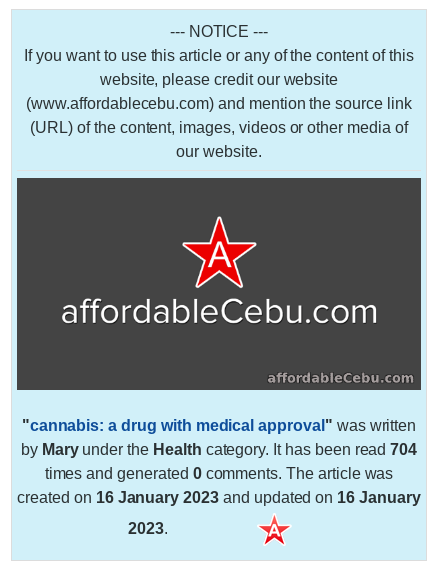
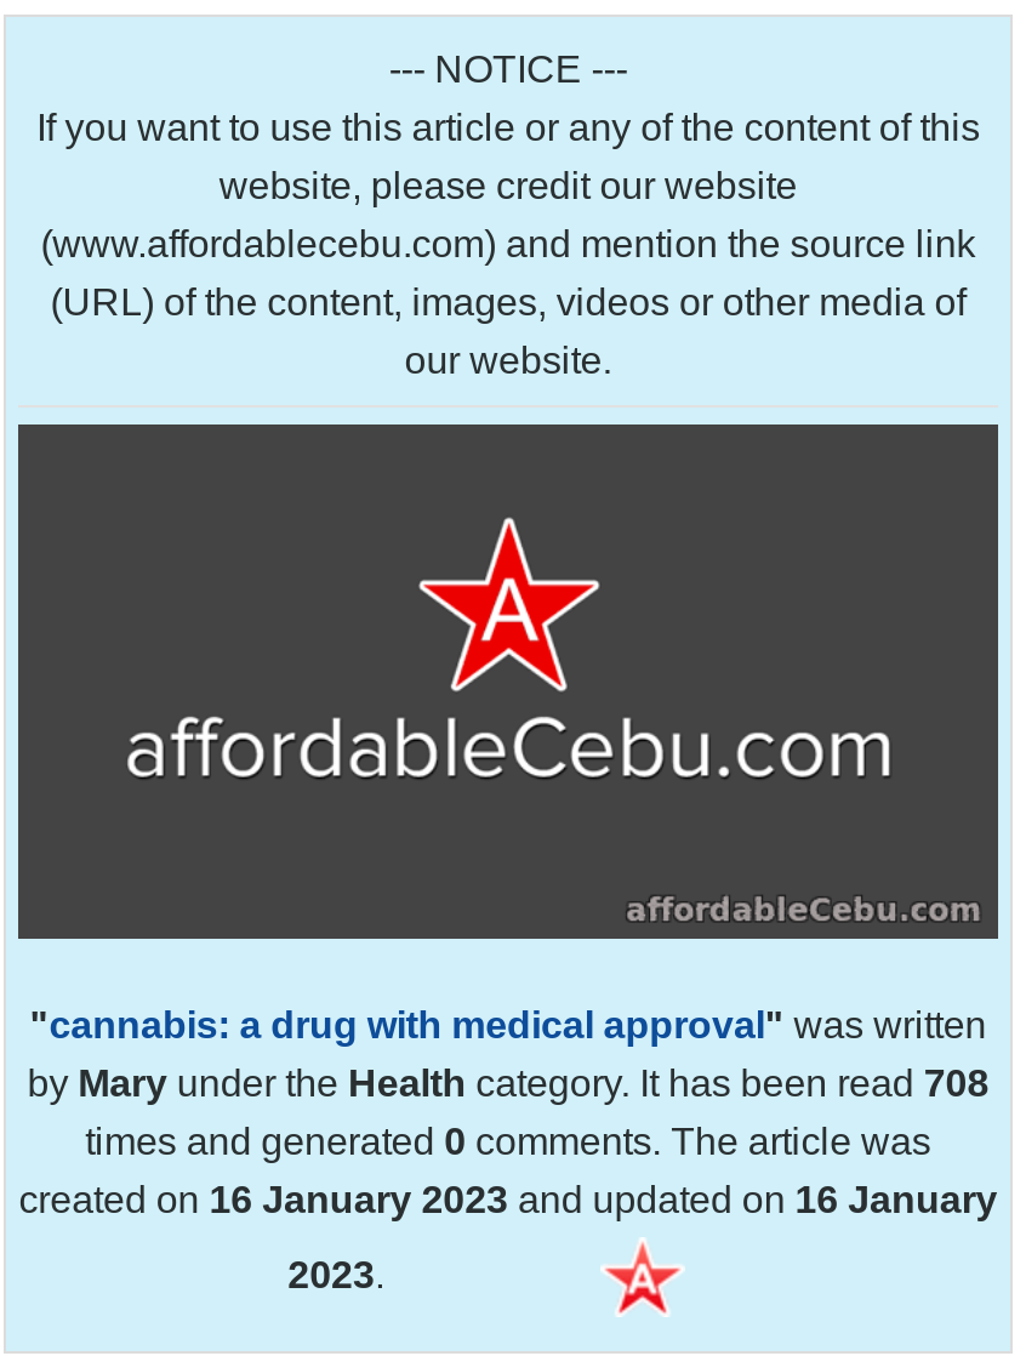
[21,441,417,458] by Mary under the Health category. It has been read 704 -> [27,1062,989,1103] by Mary under the Health category. It has been read 708

